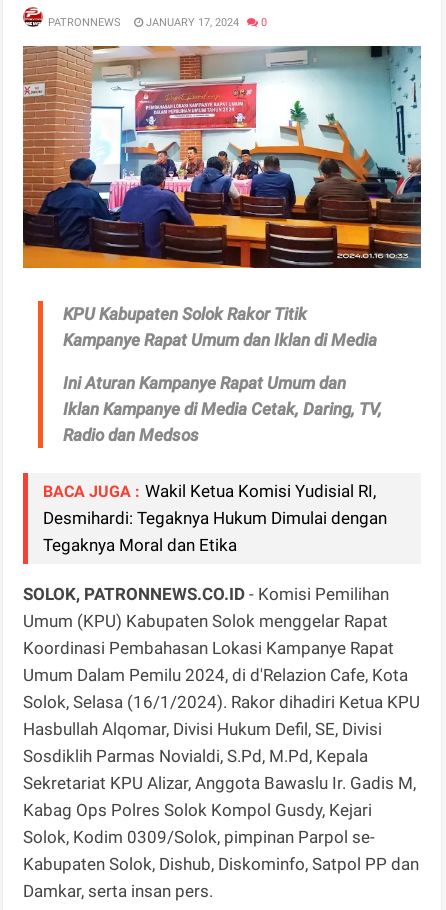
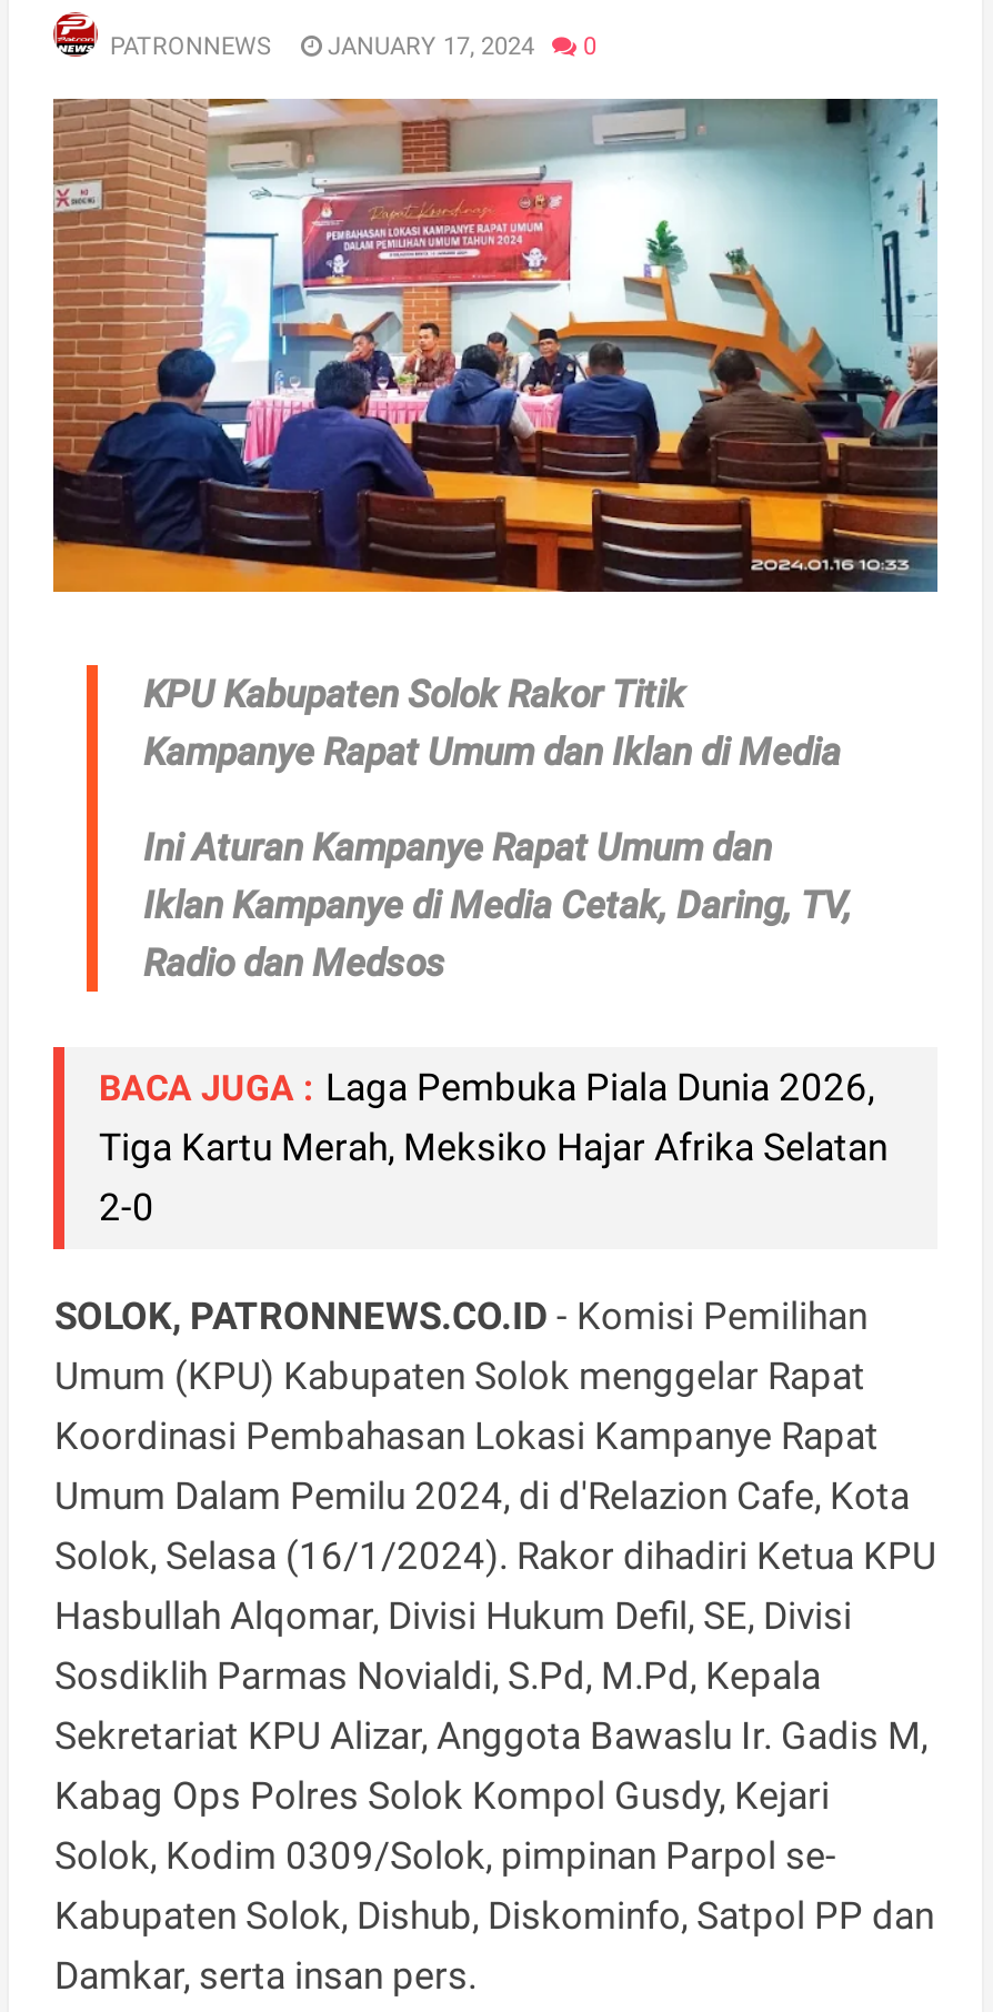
[43,481,387,555] BACA JUGA : Wakil Ketua Komisi Yudisial RI, | Desmihardi: Tegaknya Hukum Dimulai dengan | Tegaknya Moral dan Etika -> [99,1065,887,1229] BACA JUGA : Laga Pembuka Piala Dunia 2026, | Tiga Kartu Merah, Meksiko Hajar Afrika Selatan | 2-0

